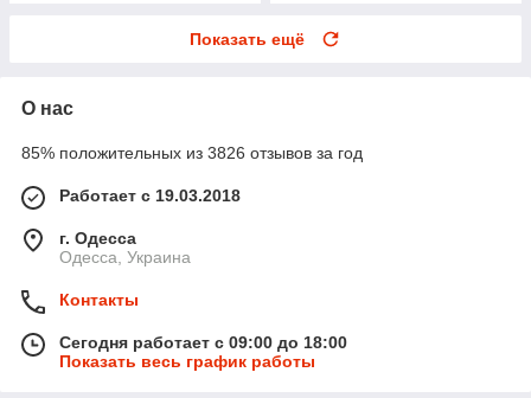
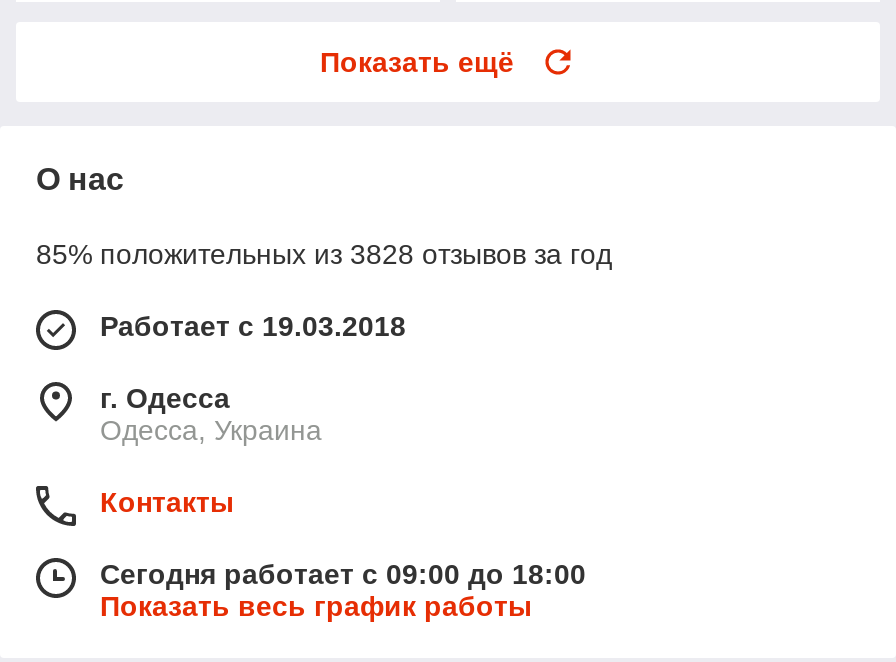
[21,143,363,162] 85% положительных из 3826 отзывов за год -> [36,238,612,270] 85% положительных из 3828 отзывов за год

